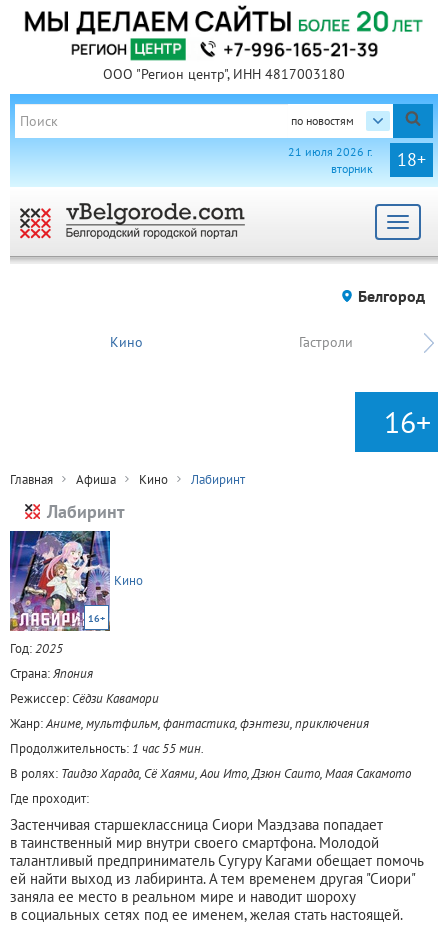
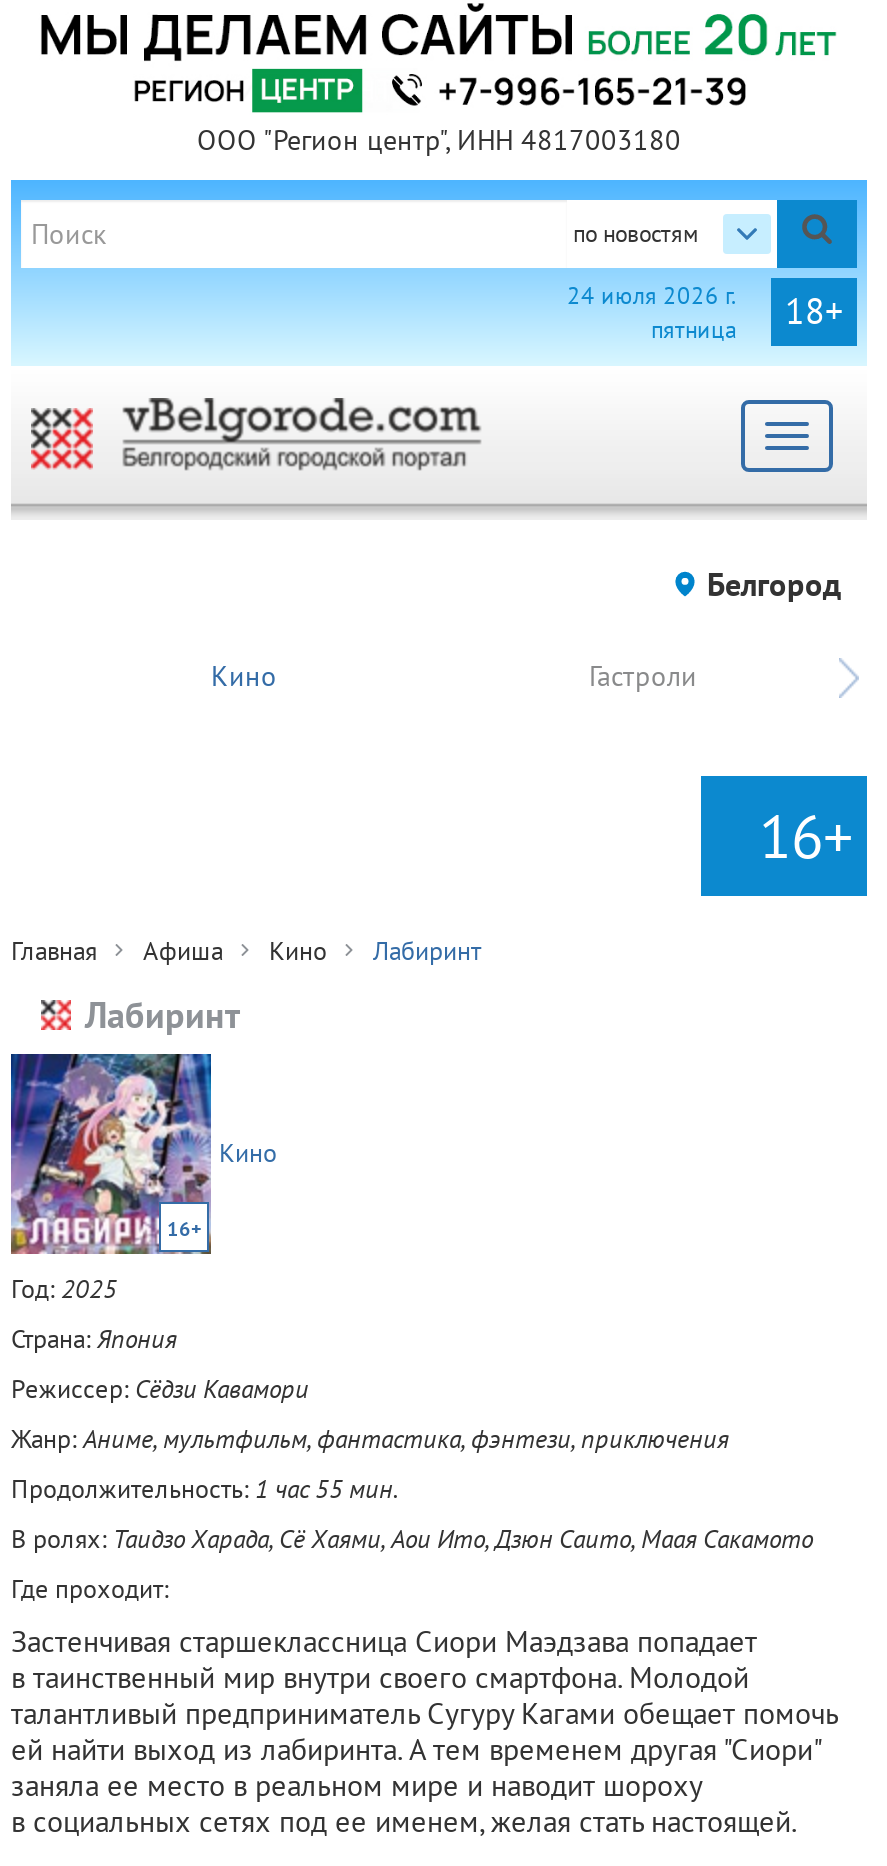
[288,144,373,176] 21 июля 2026 г. | вторник -> [567,280,737,344] 24 июля 2026 г. | пятница

